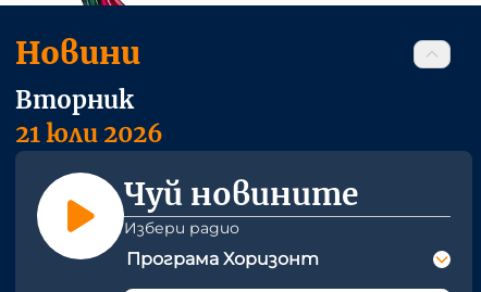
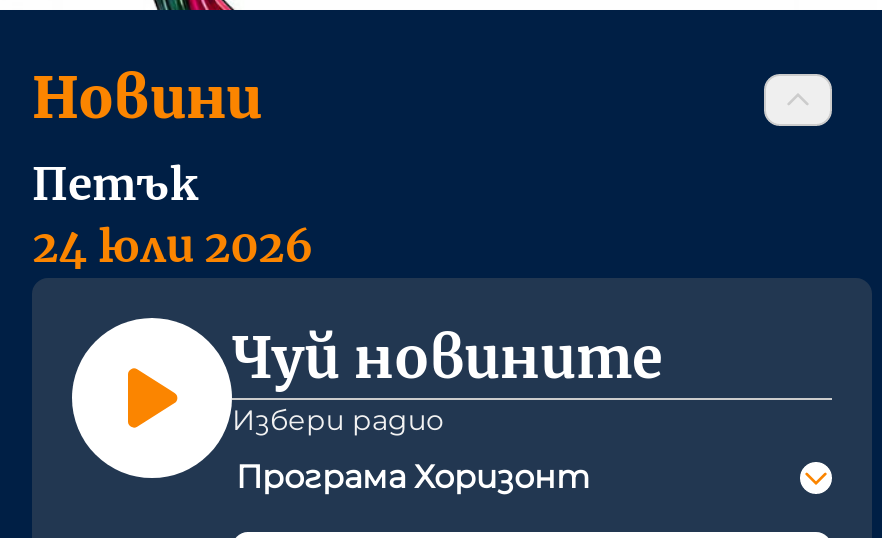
[15,85,163,149] Вторник | 21 юли 2026 -> [32,156,314,274] Петък | 24 юли 2026

